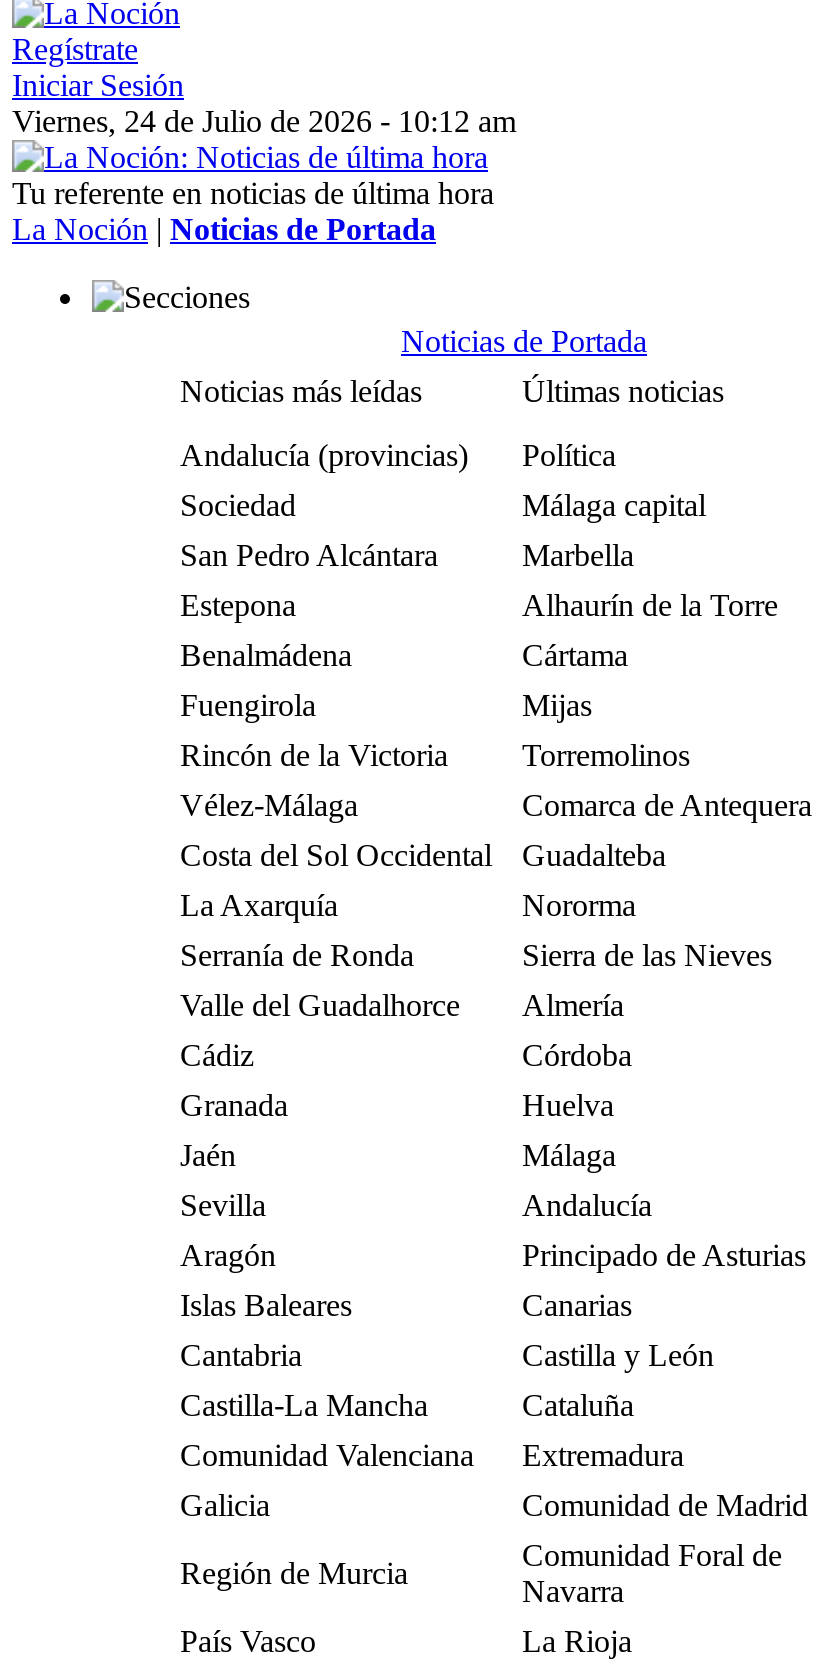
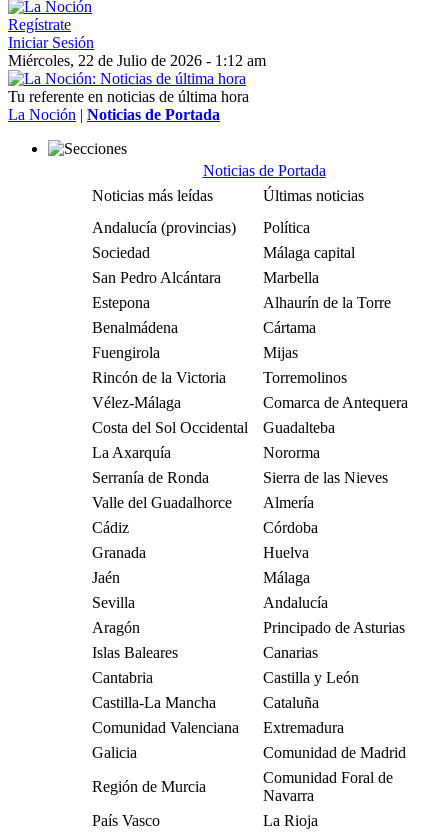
[12,104,516,138] Viernes, 24 de Julio de 2026 - 10:12 am -> [8,52,266,69] Miércoles, 22 de Julio de 2026 - 1:12 am

